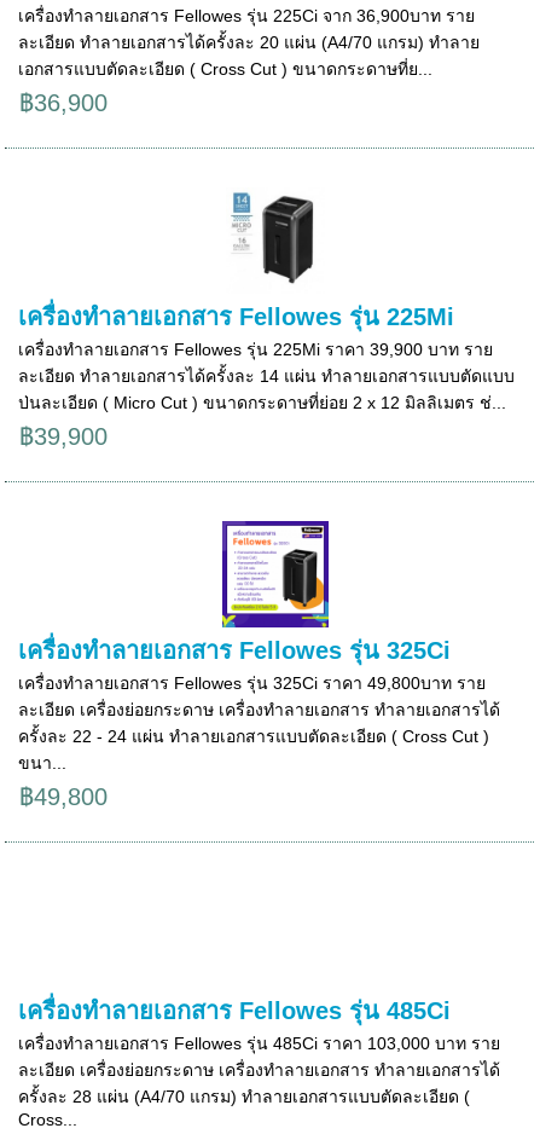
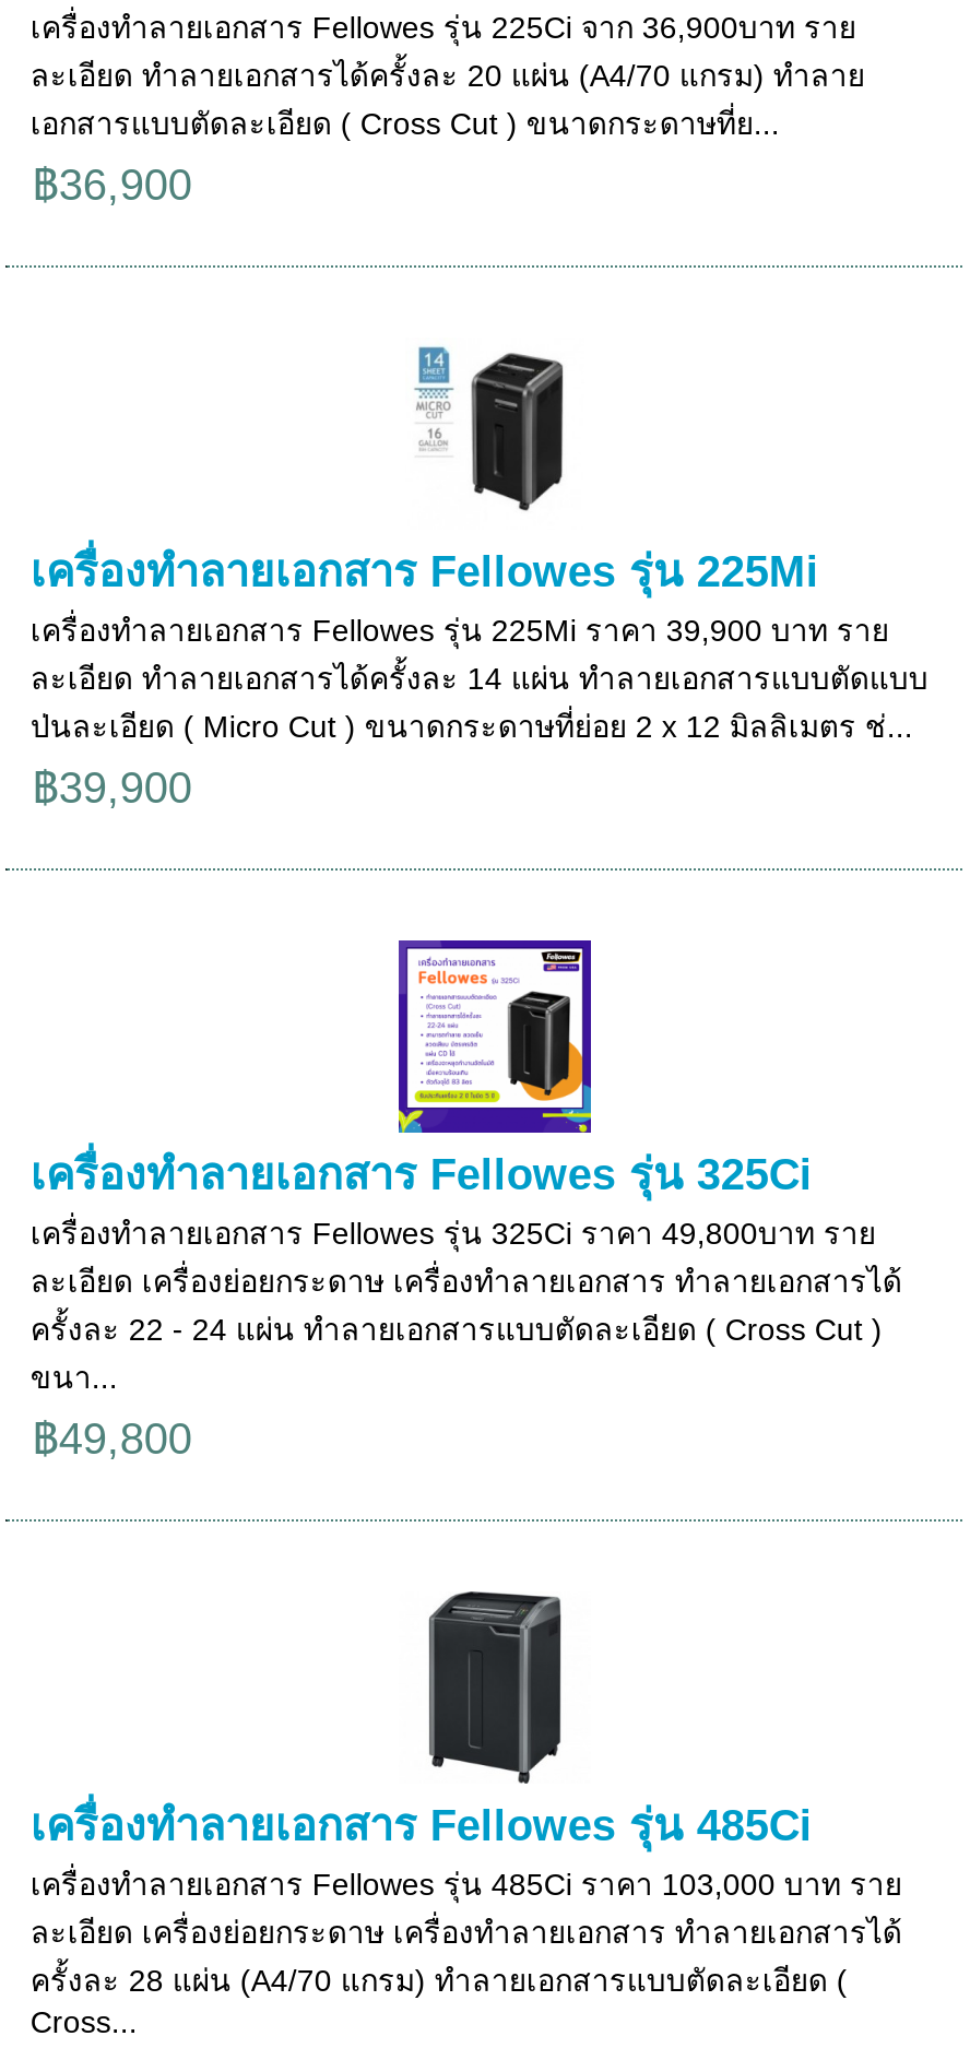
none -> [427,1589,563,1786] [image]

